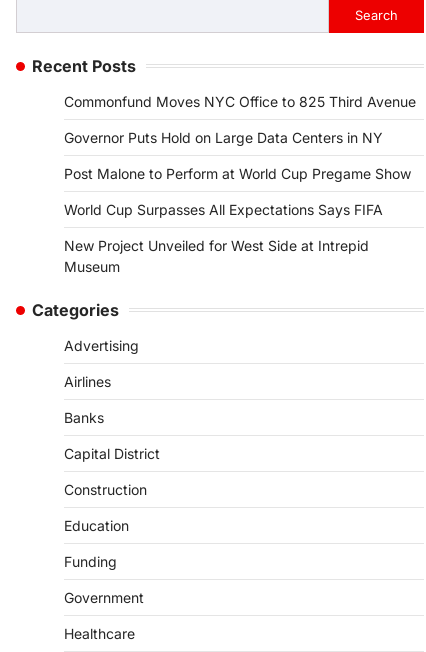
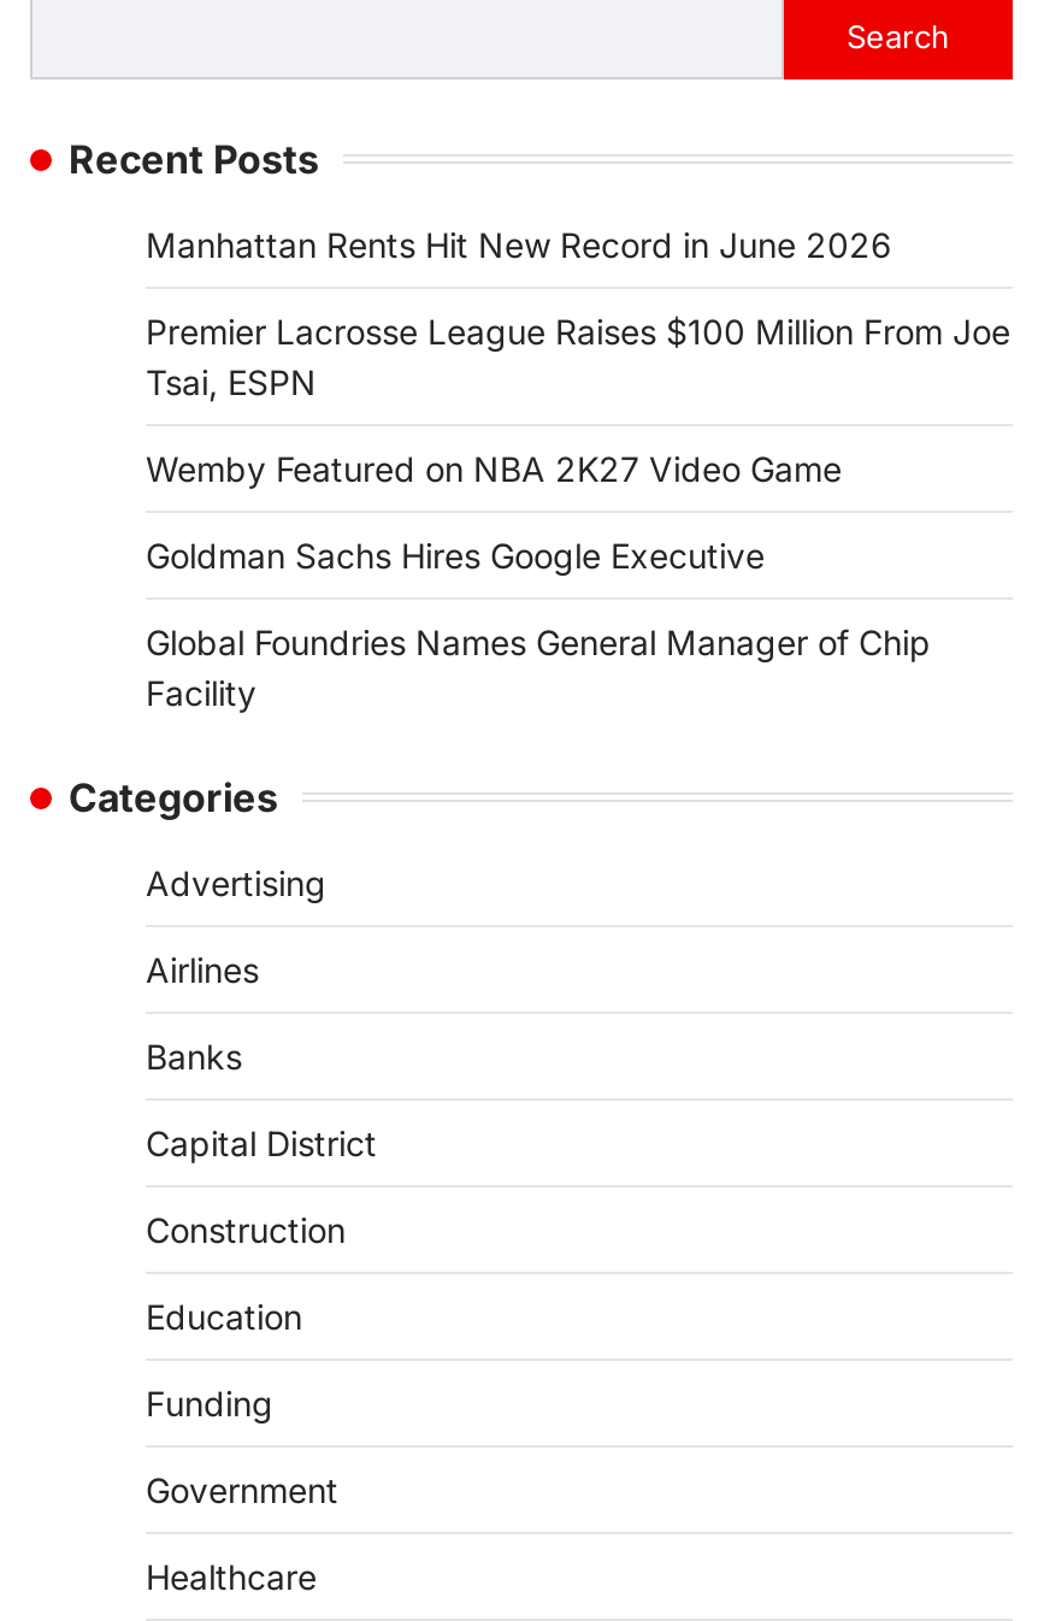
[64,93,416,110] Commonfund Moves NYC Office to 825 Third Avenue -> [146,223,892,264] Manhattan Rents Hit New Record in June 2026
[64,129,383,146] Governor Puts Hold on Large Data Centers in NY -> [146,310,1010,401] Premier Lacrosse League Raises $100 Million From Joe | Tsai, ESPN
[64,165,411,182] Post Malone to Perform at World Cup Pregame Show -> [146,447,842,488] Wemby Featured on NBA 2K27 Video Game
[64,201,383,218] World Cup Surpasses All Expectations Says FIFA -> [146,534,765,575] Goldman Sachs Hires Google Executive
[64,237,369,275] New Project Unveiled for West Side at Intrepid | Museum -> [146,620,931,712] Global Foundries Names General Manager of Chip | Facility

